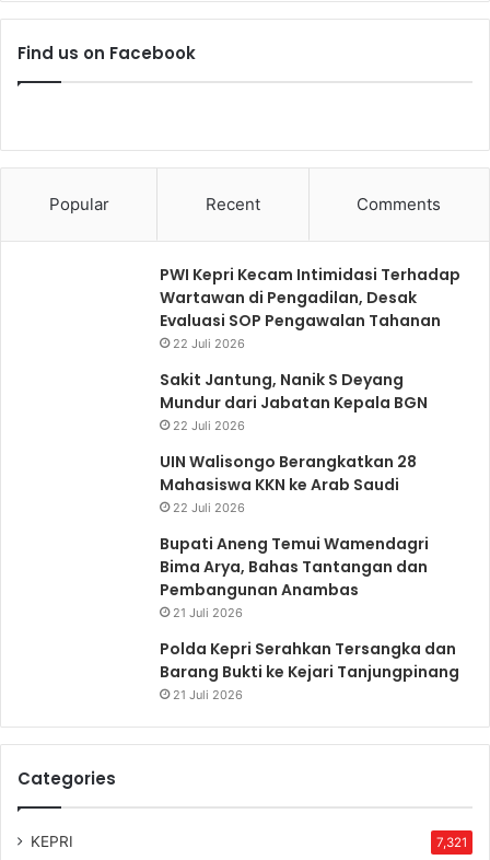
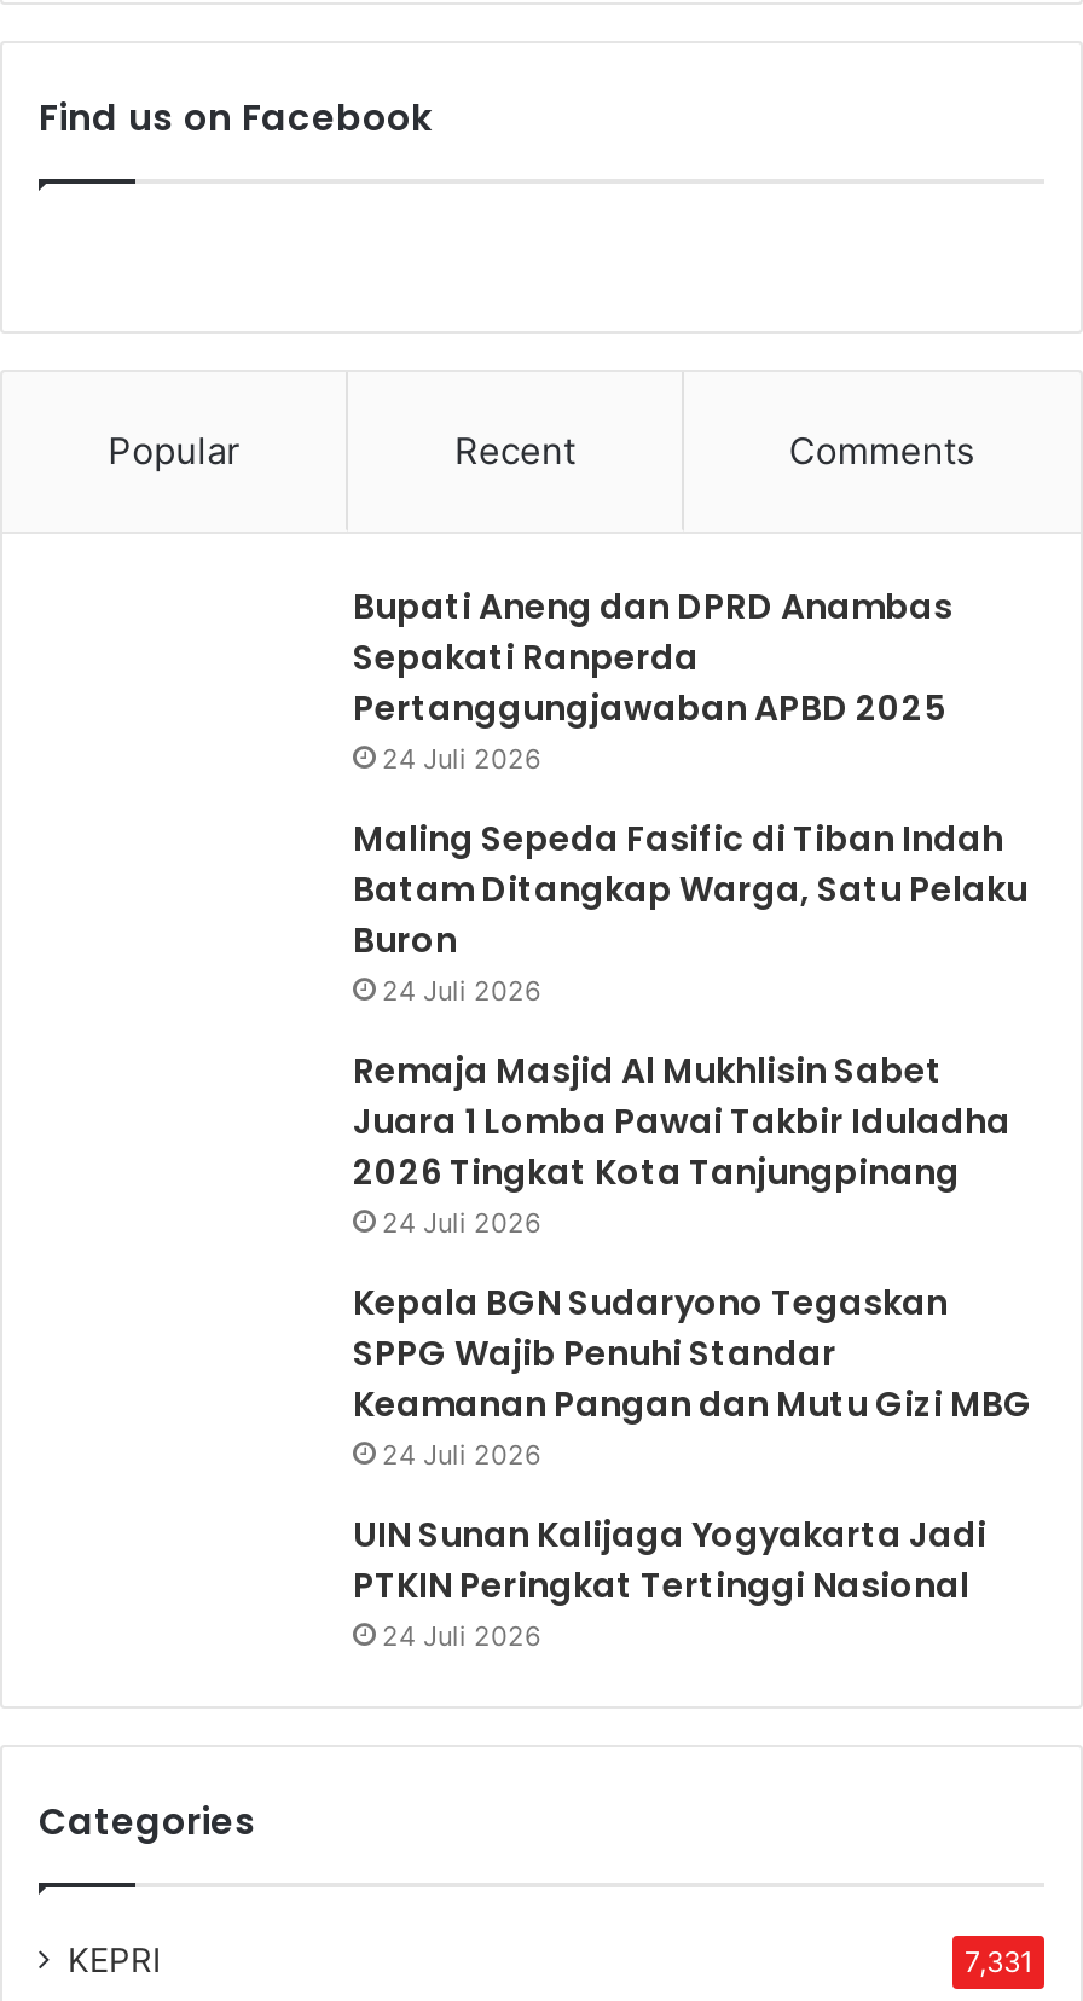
[160,263,460,351] PWI Kepri Kecam Intimidasi Terhadap | Wartawan di Pengadilan, Desak | Evaluasi SOP Pengawalan Tahanan | 22 Juli 2026 -> [353,581,952,775] Bupati Aneng dan DPRD Anambas | Sepakati Ranperda | Pertanggungjawaban APBD 2025 | 24 Juli 2026
[160,368,428,433] Sakit Jantung, Nanik S Deyang | Mundur dari Jabatan Kepala BGN | 22 Juli 2026 -> [353,813,1027,1007] Maling Sepeda Fasific di Tiban Indah | Batam Ditangkap Warga, Satu Pelaku | Buron | 24 Juli 2026
[160,450,417,515] UIN Walisongo Berangkatkan 28 | Mahasiswa KKN ke Arab Saudi | 22 Juli 2026 -> [353,1045,1010,1239] Remaja Masjid Al Mukhlisin Sabet | Juara 1 Lomba Pawai Takbir Iduladha | 2026 Tingkat Kota Tanjungpinang | 24 Juli 2026
[160,532,429,620] Bupati Aneng Temui Wamendagri | Bima Arya, Bahas Tantangan dan | Pembangunan Anambas | 21 Juli 2026 -> [353,1277,1032,1471] Kepala BGN Sudaryono Tegaskan | SPPG Wajib Penuhi Standar | Keamanan Pangan dan Mutu Gizi MBG | 24 Juli 2026
[160,637,459,702] Polda Kepri Serahkan Tersangka dan | Barang Bukti ke Kejari Tanjungpinang | 21 Juli 2026 -> [353,1509,986,1652] UIN Sunan Kalijaga Yogyakarta Jadi | PTKIN Peringkat Tertinggi Nasional | 24 Juli 2026
[436,834,467,850] 7,321 -> [965,1944,1032,1978] 7,331

